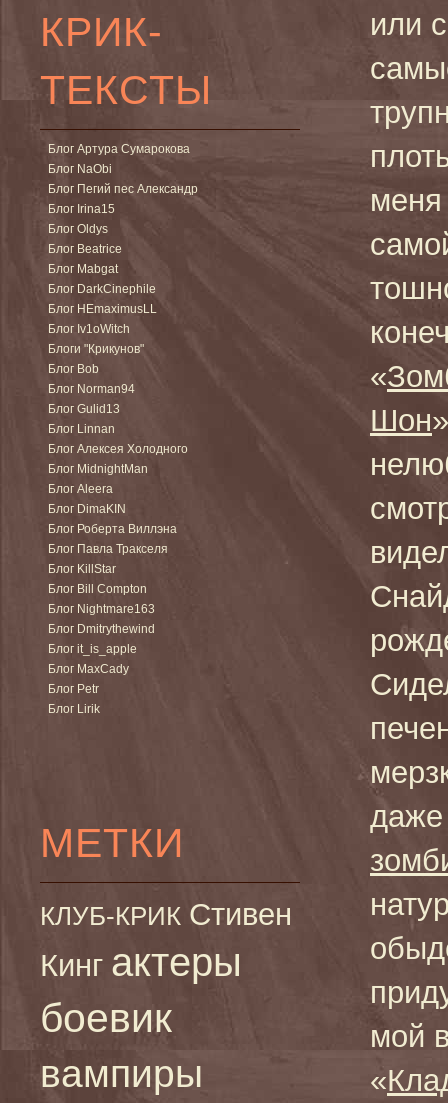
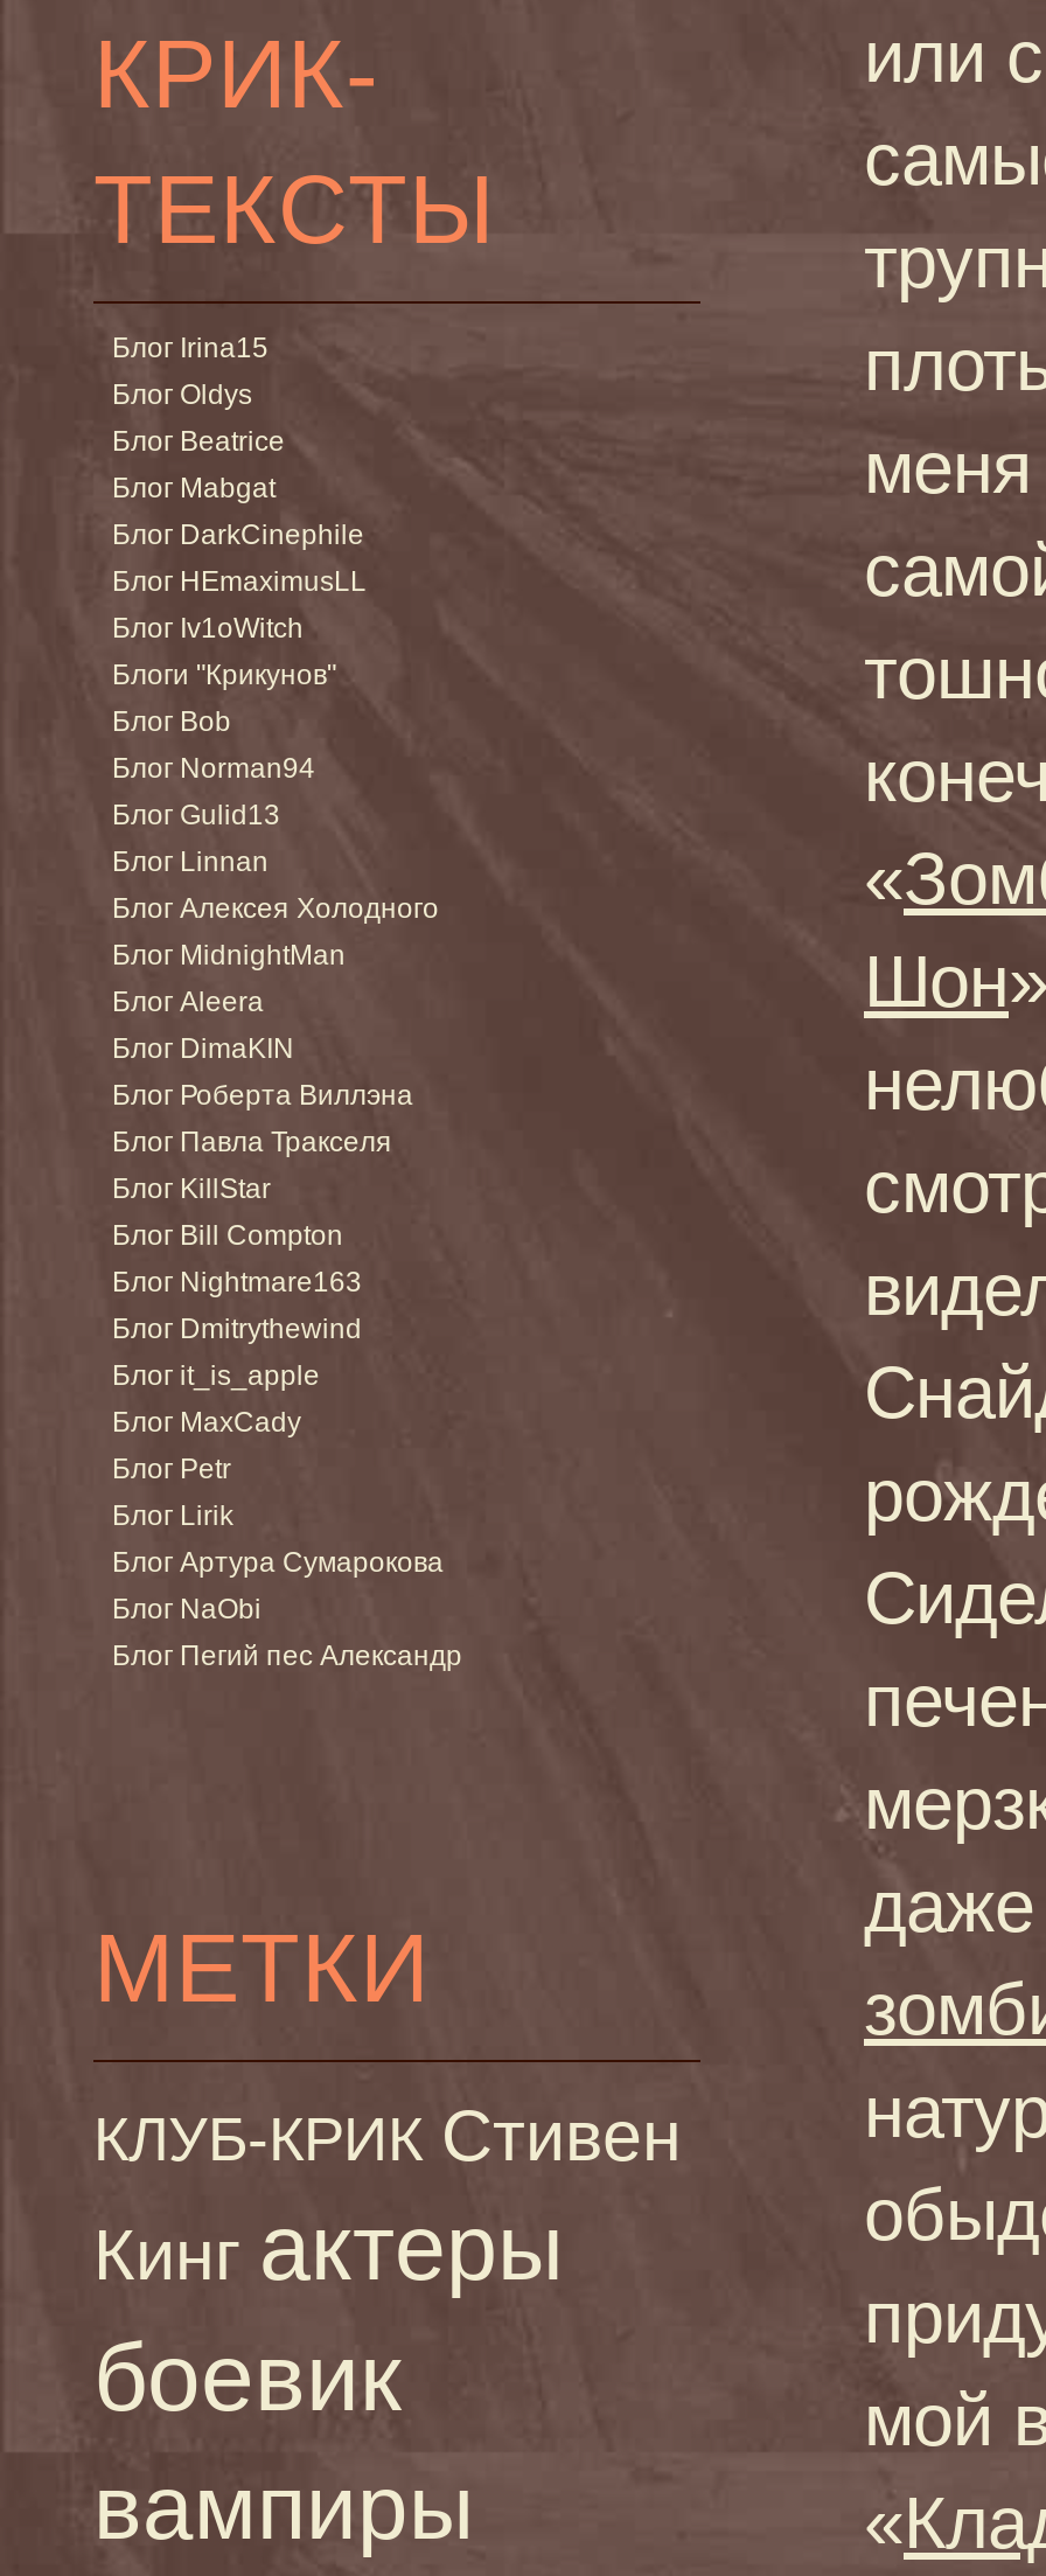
moved [48,142,198,196] -> [112,1546,462,1672]: Блог Артура Сумарокова | Блог NaObi | Блог Пегий пес Александр
moved [48,222,188,716] -> [112,378,439,1532]: Блог Oldys | Блог Beatrice | Блог Mabgat | ... | Блог Petr | Блог Lirik

